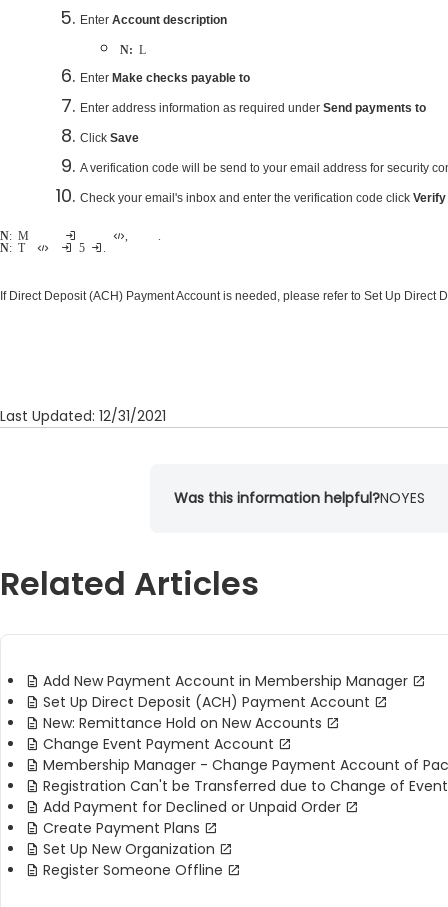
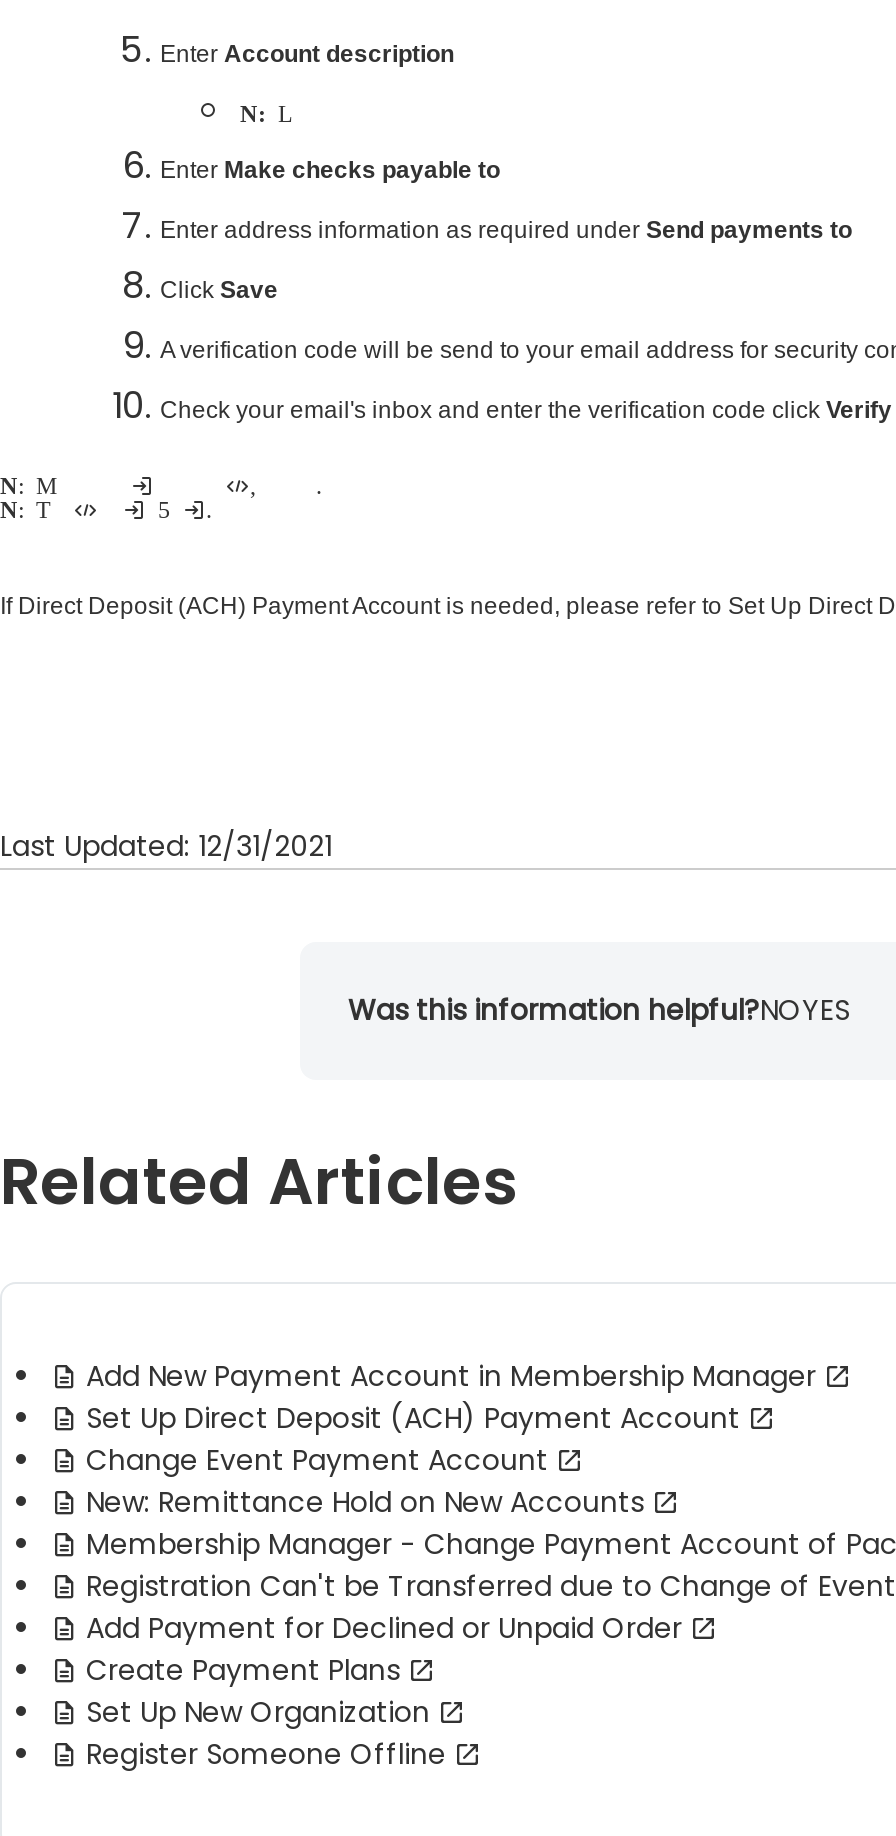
moved [43,713,322,733] -> [86,1483,644,1523]: New: Remittance Hold on New Accounts
moved [43,734,274,754] -> [86,1441,548,1481]: Change Event Payment Account

